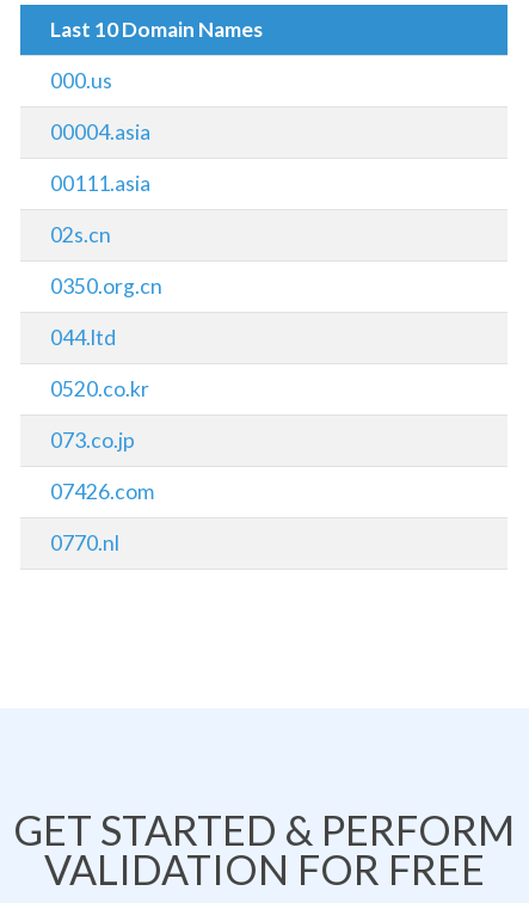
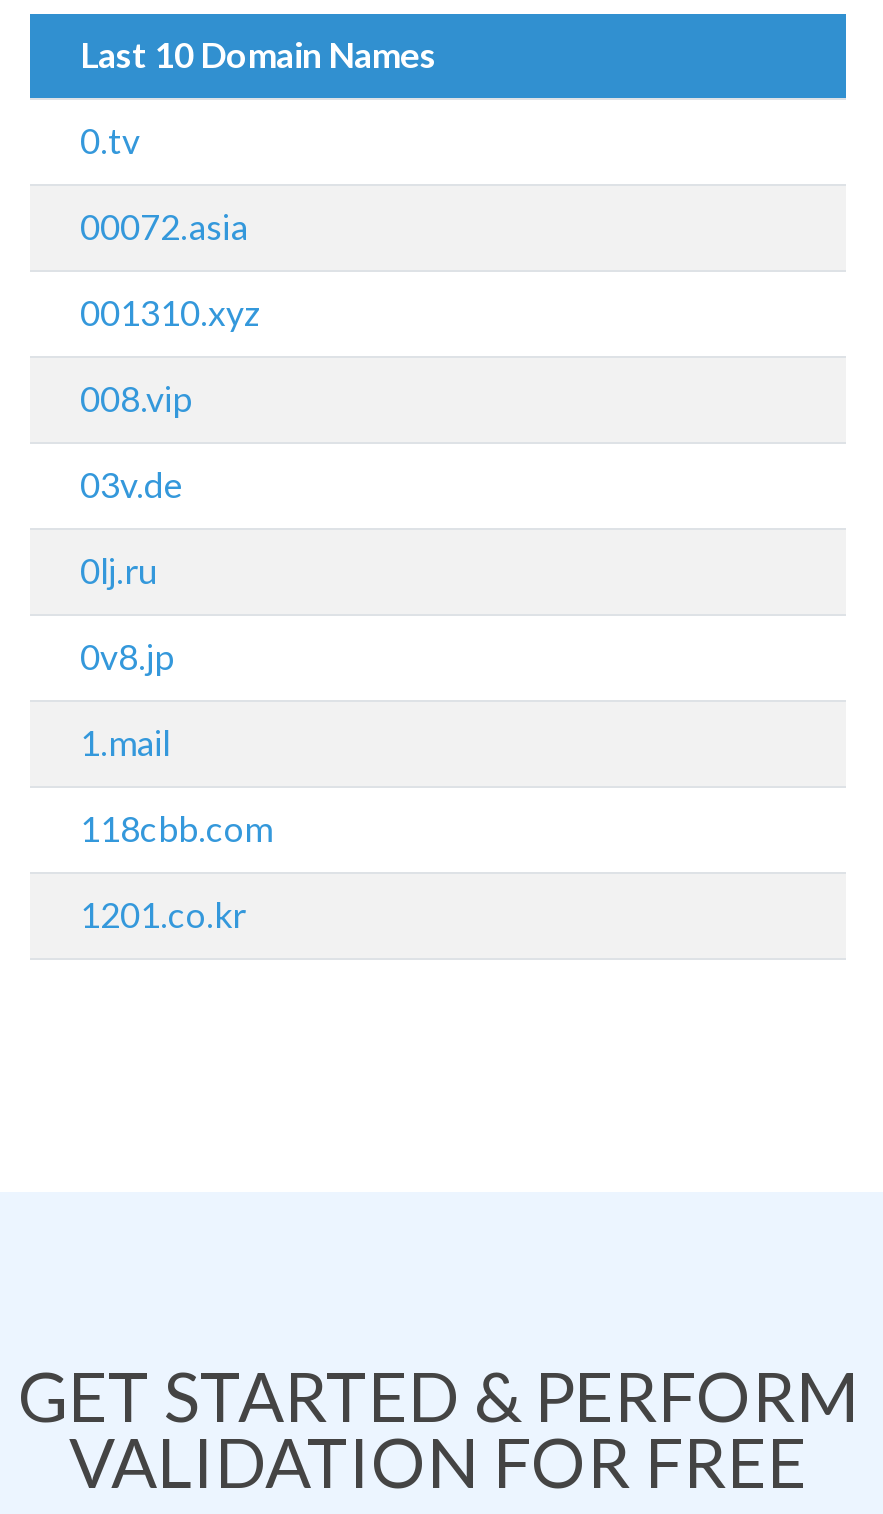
[50,68,112,93] 000.us -> [80,120,140,162] 0.tv
[50,119,150,145] 00004.asia -> [80,206,248,248] 00072.asia
[50,171,150,196] 00111.asia -> [80,292,260,334] 001310.xyz
[50,222,111,247] 02s.cn -> [80,378,192,420] 008.vip
[50,274,162,299] 0350.org.cn -> [80,464,184,506] 03v.de
[50,325,116,350] 044.ltd -> [80,550,158,592] 0lj.ru
[50,376,149,401] 0520.co.kr -> [80,636,174,678] 0v8.jp
[50,428,135,453] 073.co.jp -> [80,722,170,764] 1.mail
[50,479,154,504] 07426.com -> [80,808,272,850] 118cbb.com
[50,530,119,555] 0770.nl -> [80,894,246,936] 1201.co.kr

